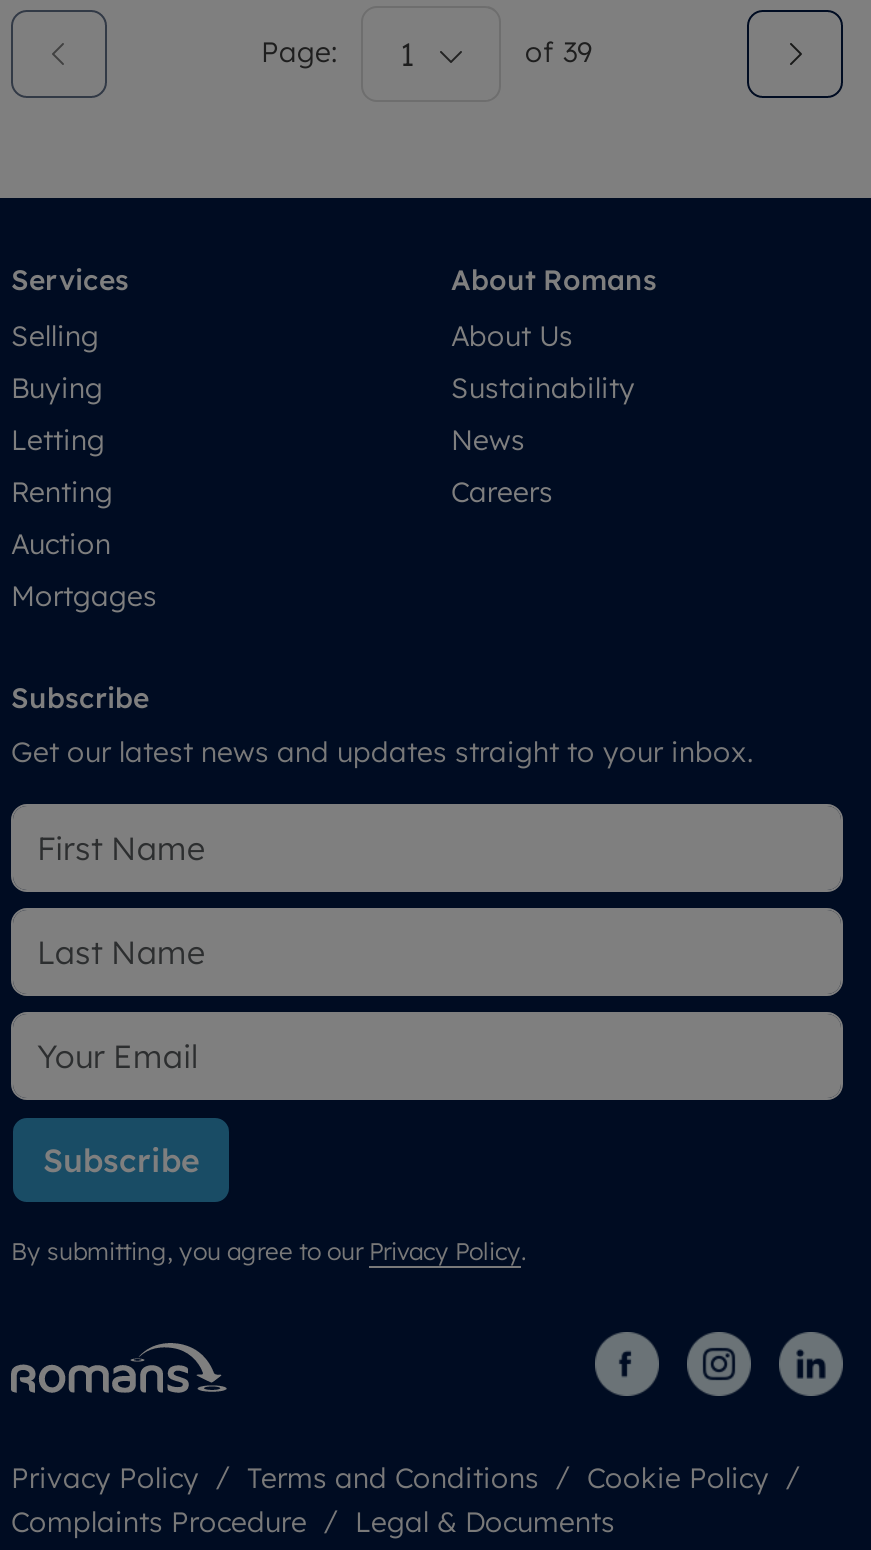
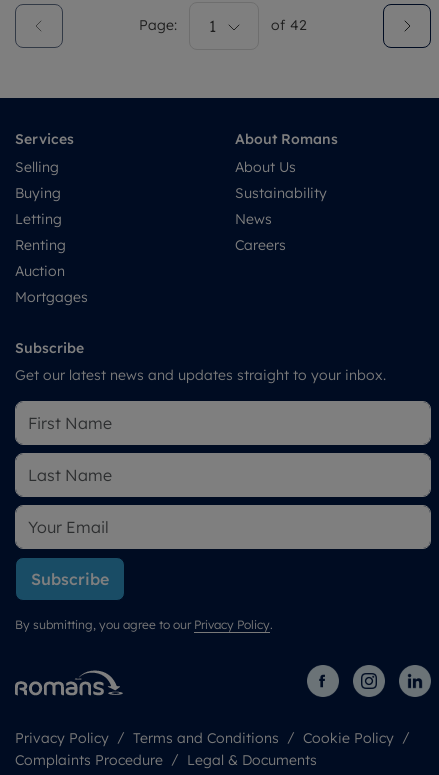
[525,34,593,70] of 39 -> [271,16,307,34] of 42

